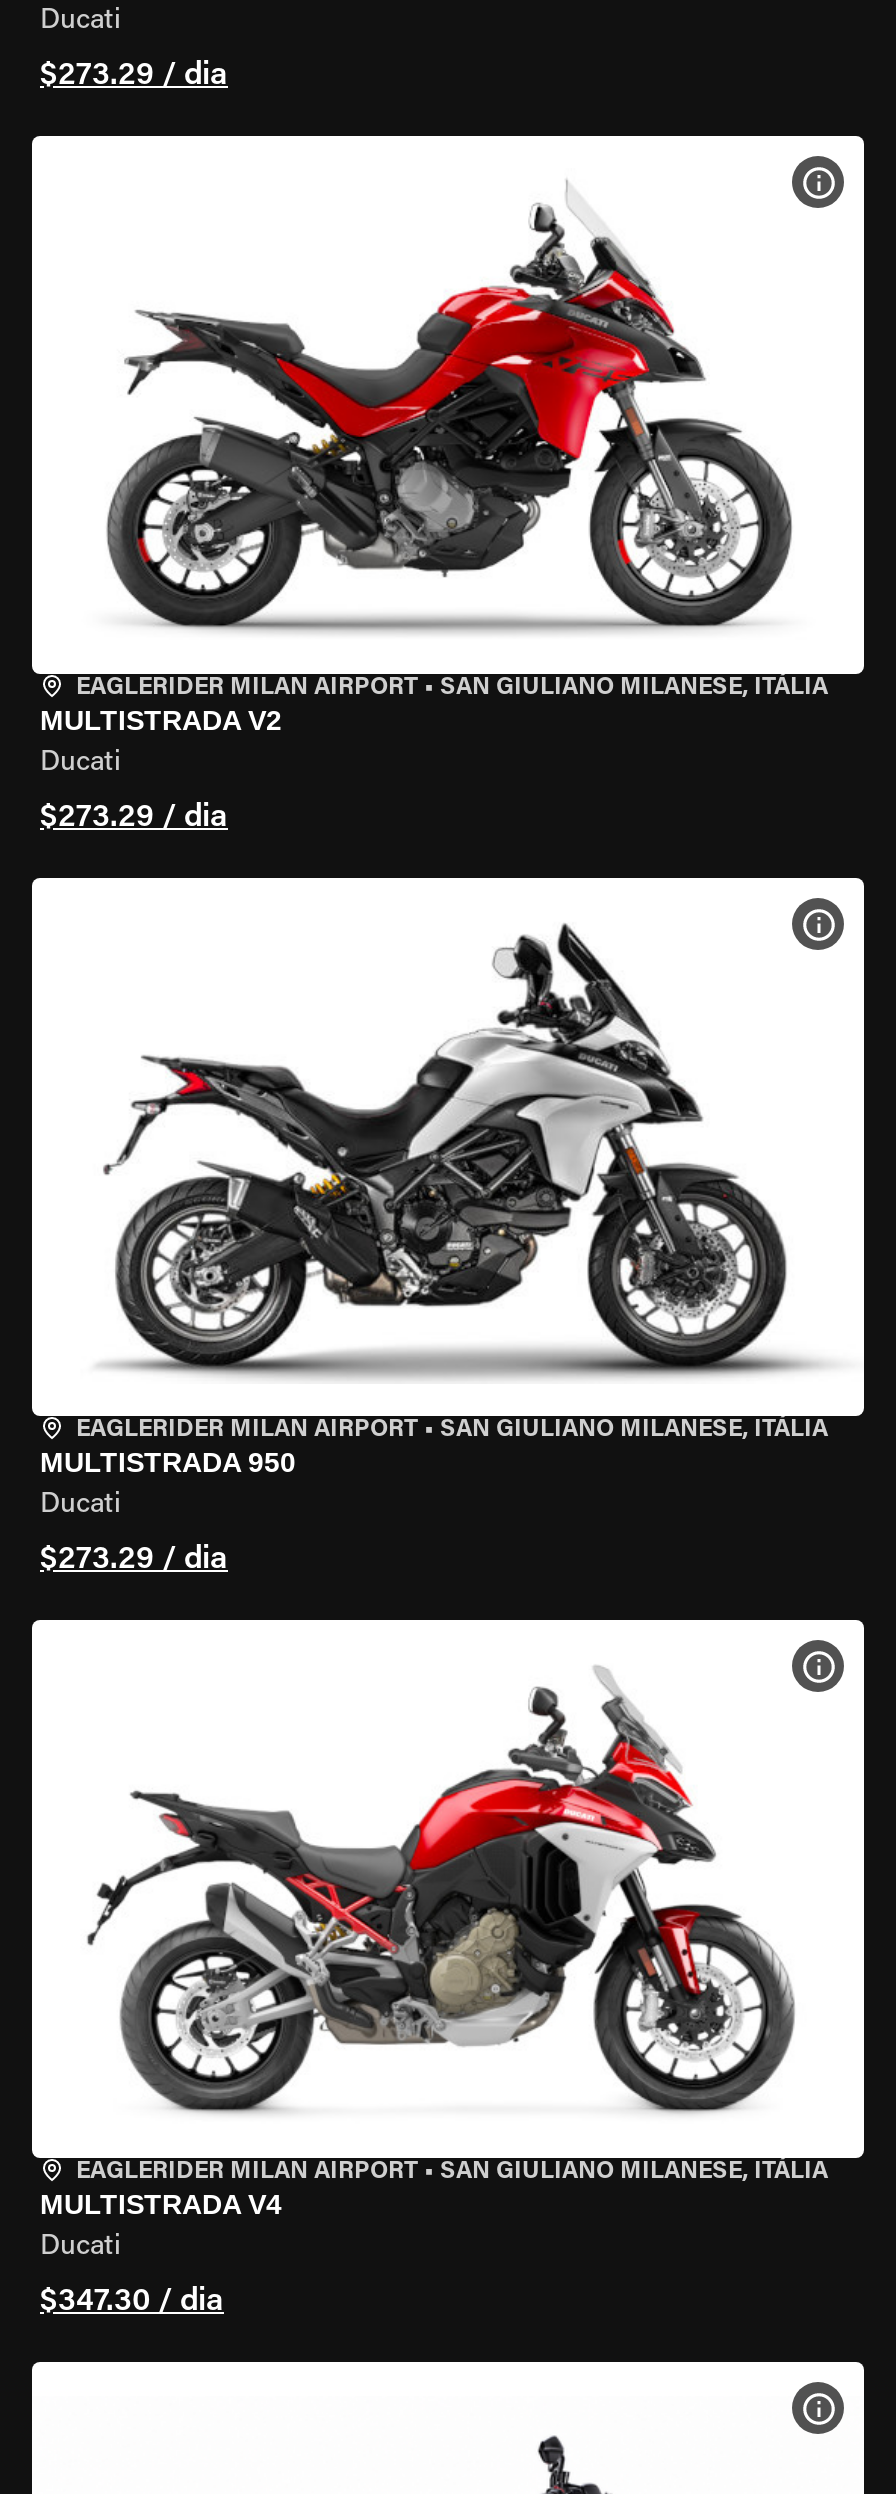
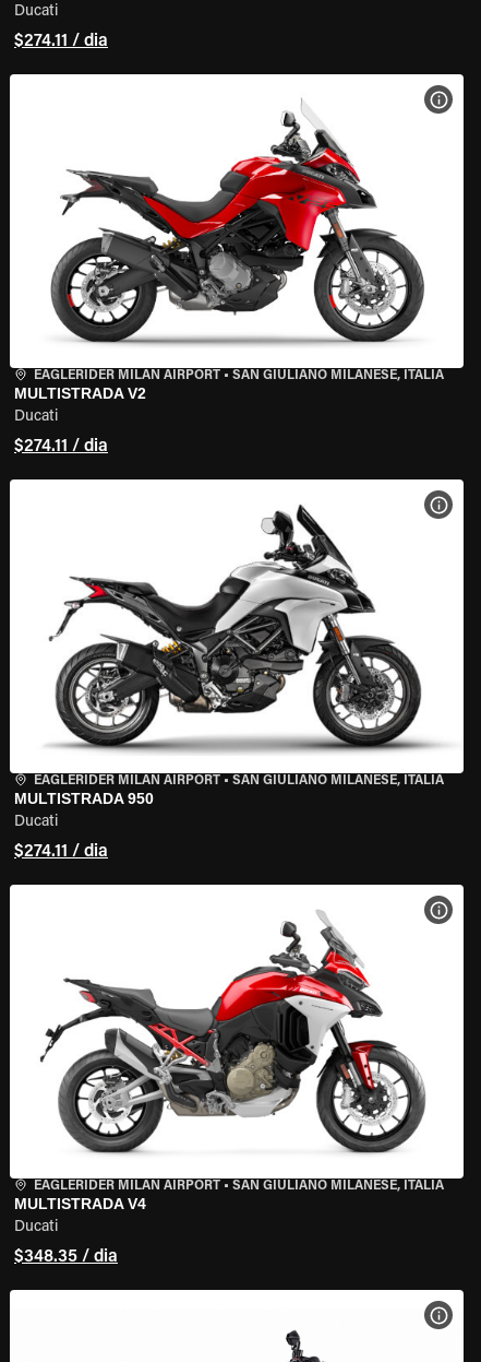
[40,60,228,92] $273.29 / dia -> [14,33,108,50] $274.11 / dia
[40,802,228,834] $273.29 / dia -> [14,438,108,455] $274.11 / dia
[40,1544,228,1576] $273.29 / dia -> [14,843,108,861] $274.11 / dia
[40,2286,224,2318] $347.30 / dia -> [14,1248,118,1266] $348.35 / dia

